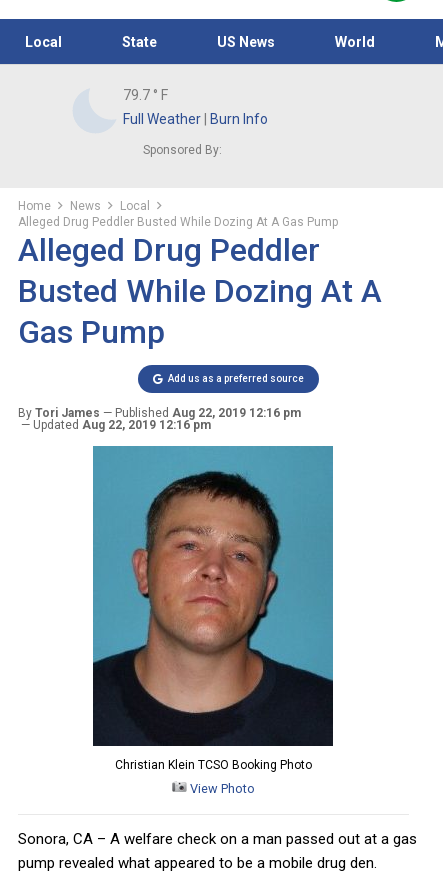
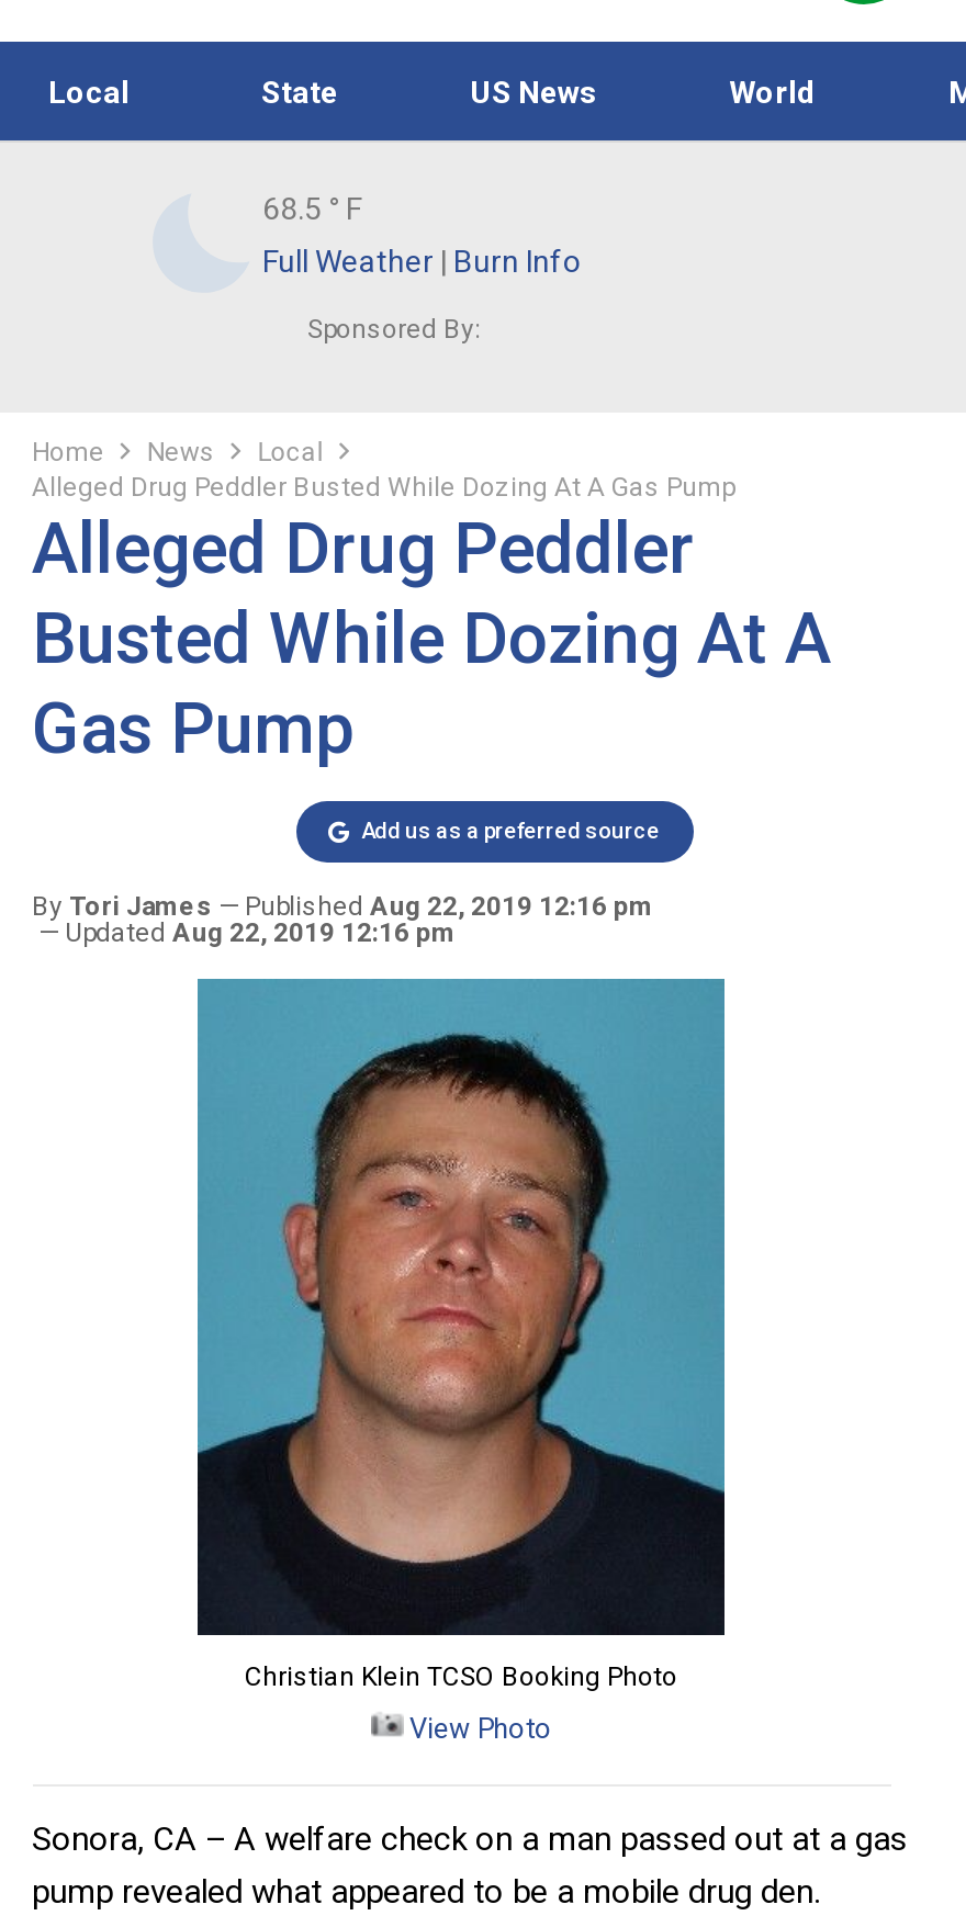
[122,87,167,103] 79.7 ° F -> [262,191,361,226] 68.5 ° F

